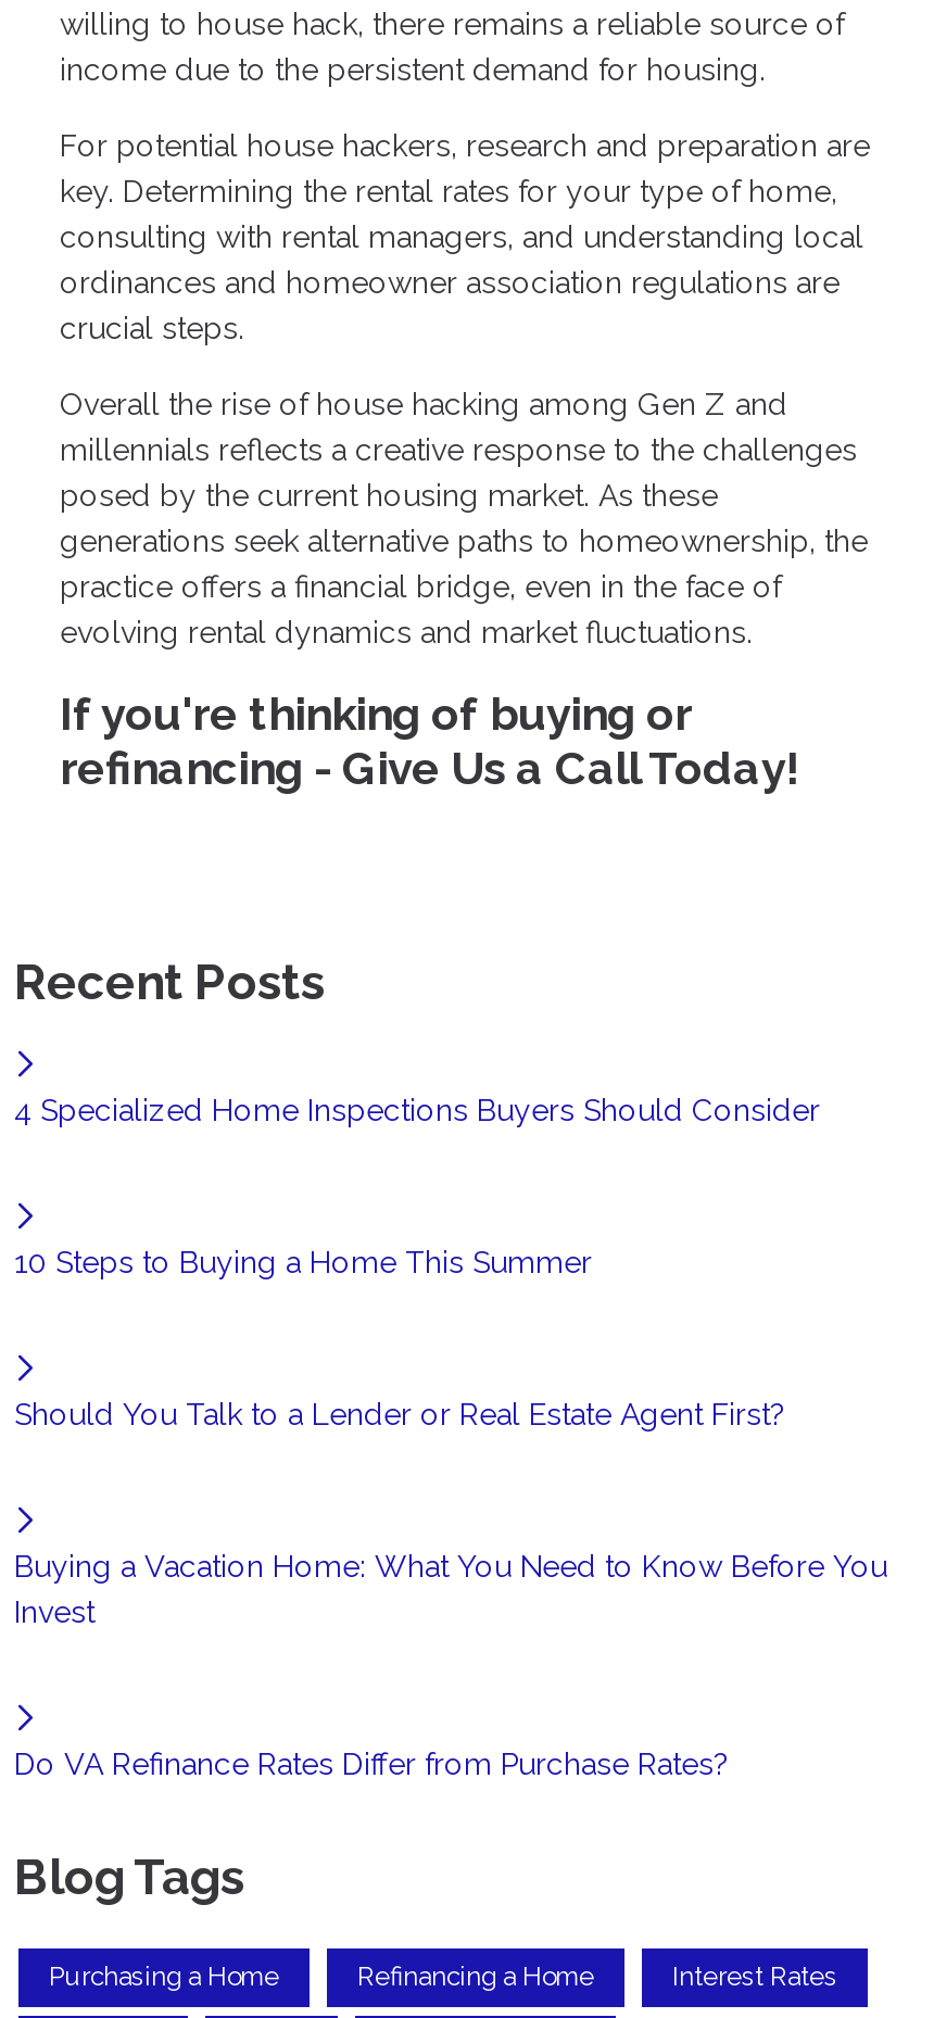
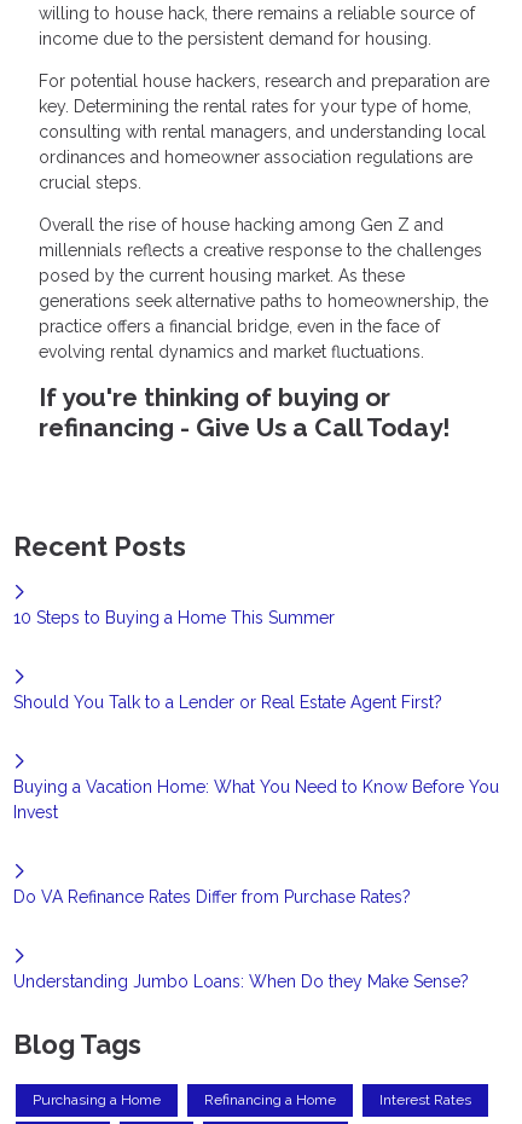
[14,1092,820,1127] 4 Specialized Home Inspections Buyers Should Consider -> none
moved [14,1244,887,1781] -> [13,608,499,906]: 10 Steps to Buying a Home This Summer | Should You Talk to a Lender or Real Estate Agent First? | Buying a Vacation Home: What You Need to Know Before You | Invest | Do VA Refinance Rates Differ from Purchase Rates?
none -> [13,972,469,991] Understanding Jumbo Loans: When Do they Make Sense?

